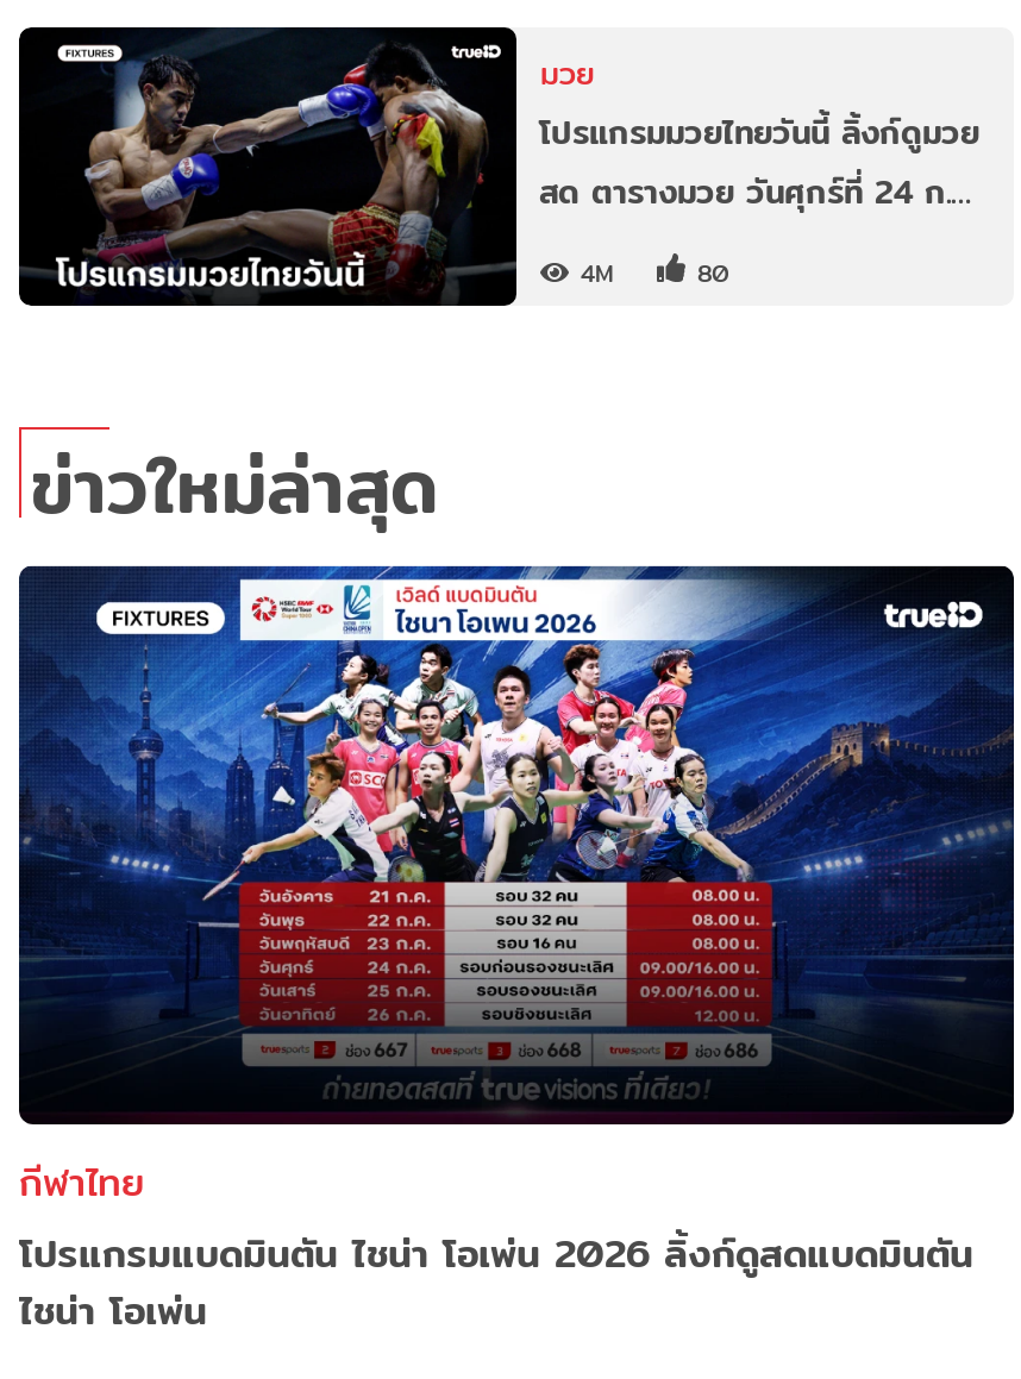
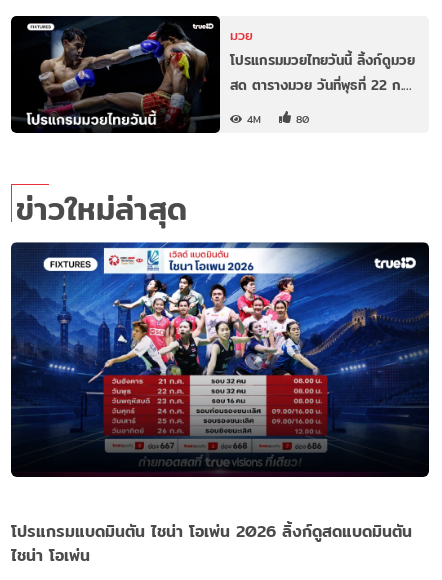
[539,165,972,218] สด ตารางมวย วันศุกร์ที่ 24 ก.… -> [229,74,411,96] สด ตารางมวย วันที่พุธที่ 22 ก.…
[19,1154,145,1213] กีฬาไทย -> none

